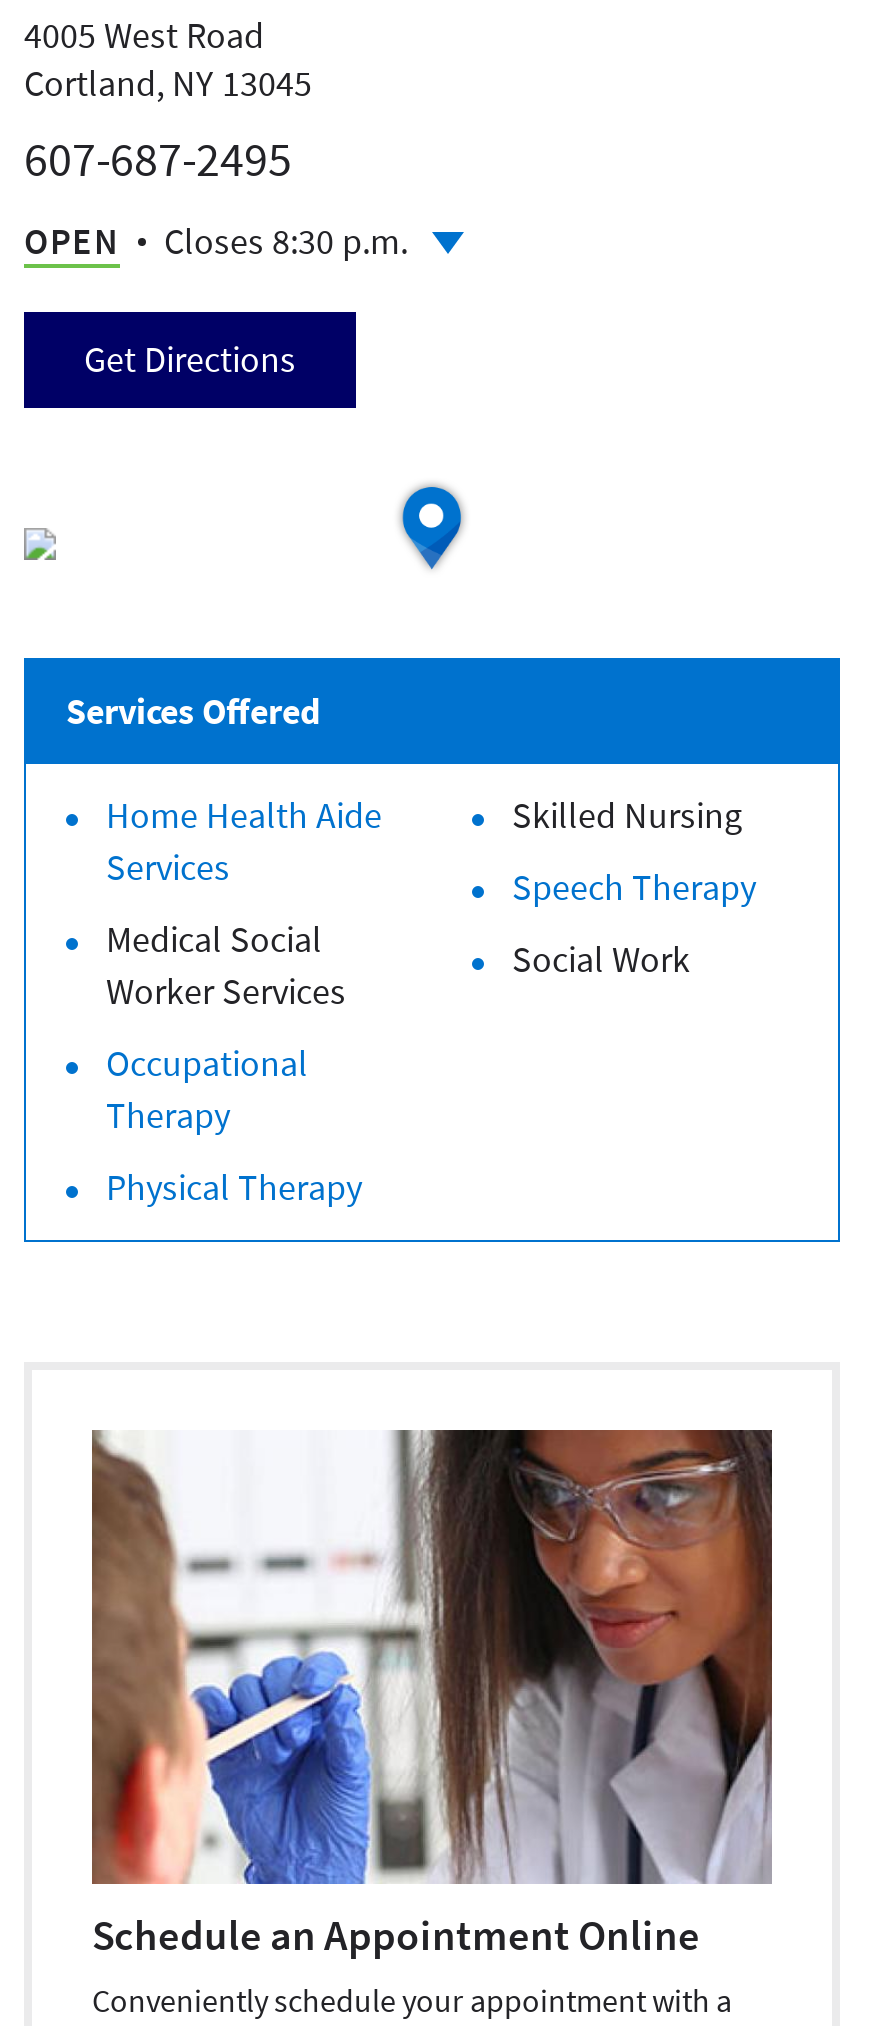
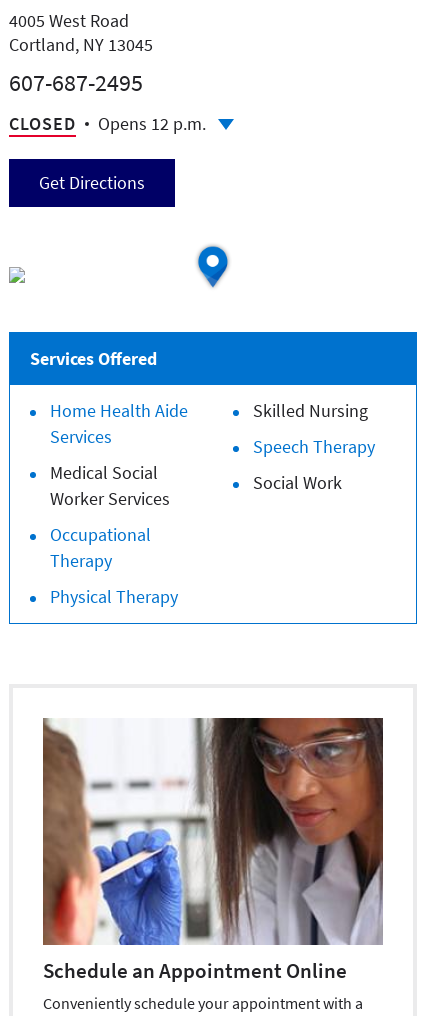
[24,218,408,264] OPEN | Closes 8:30 p.m. -> [9,112,206,135] CLOSED | Opens 12 p.m.

